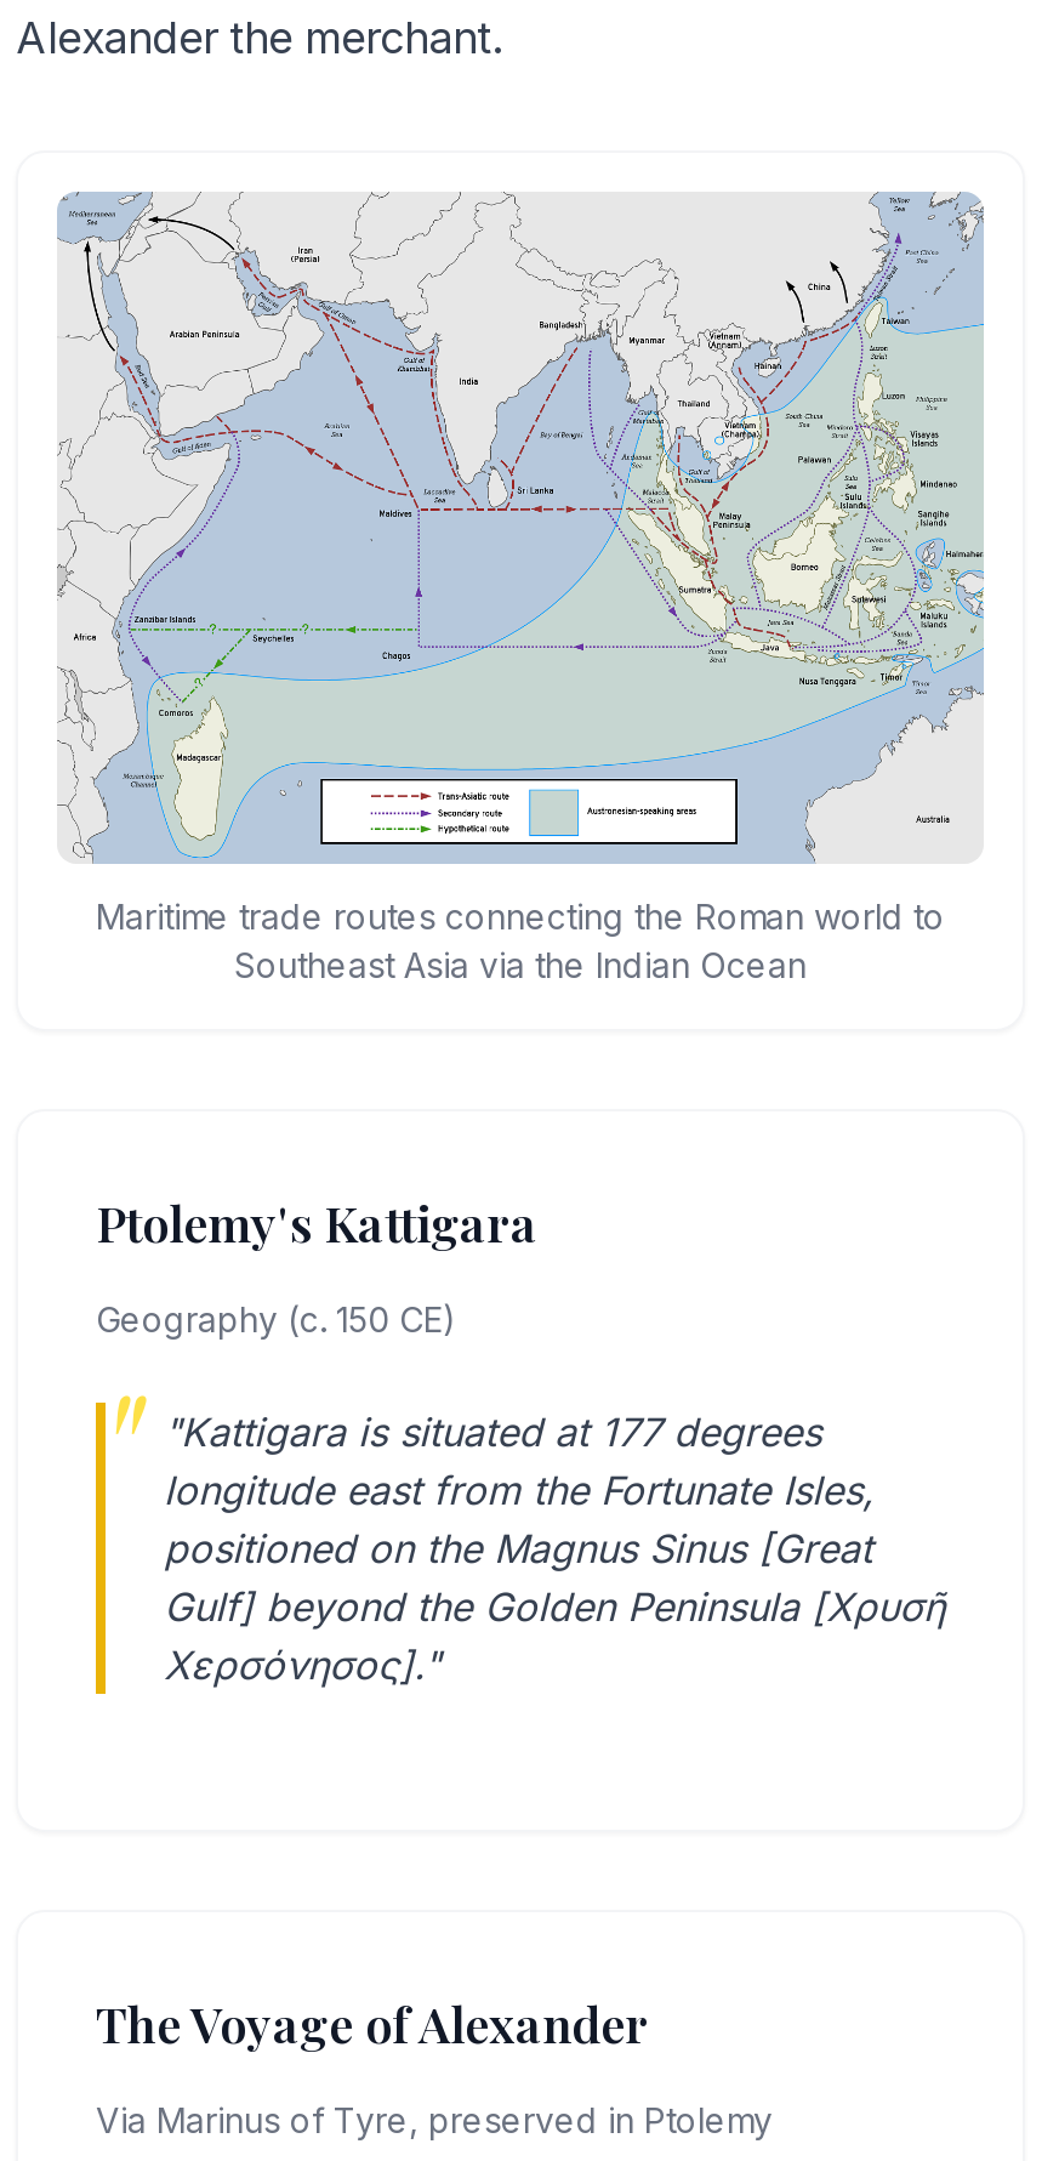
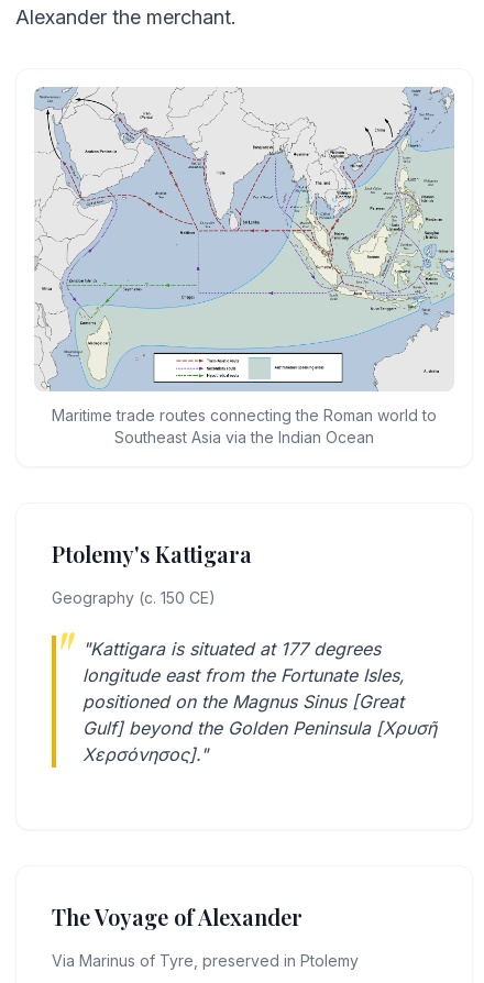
[319,764,739,845] [image] -> [154,343,342,378] [image]

